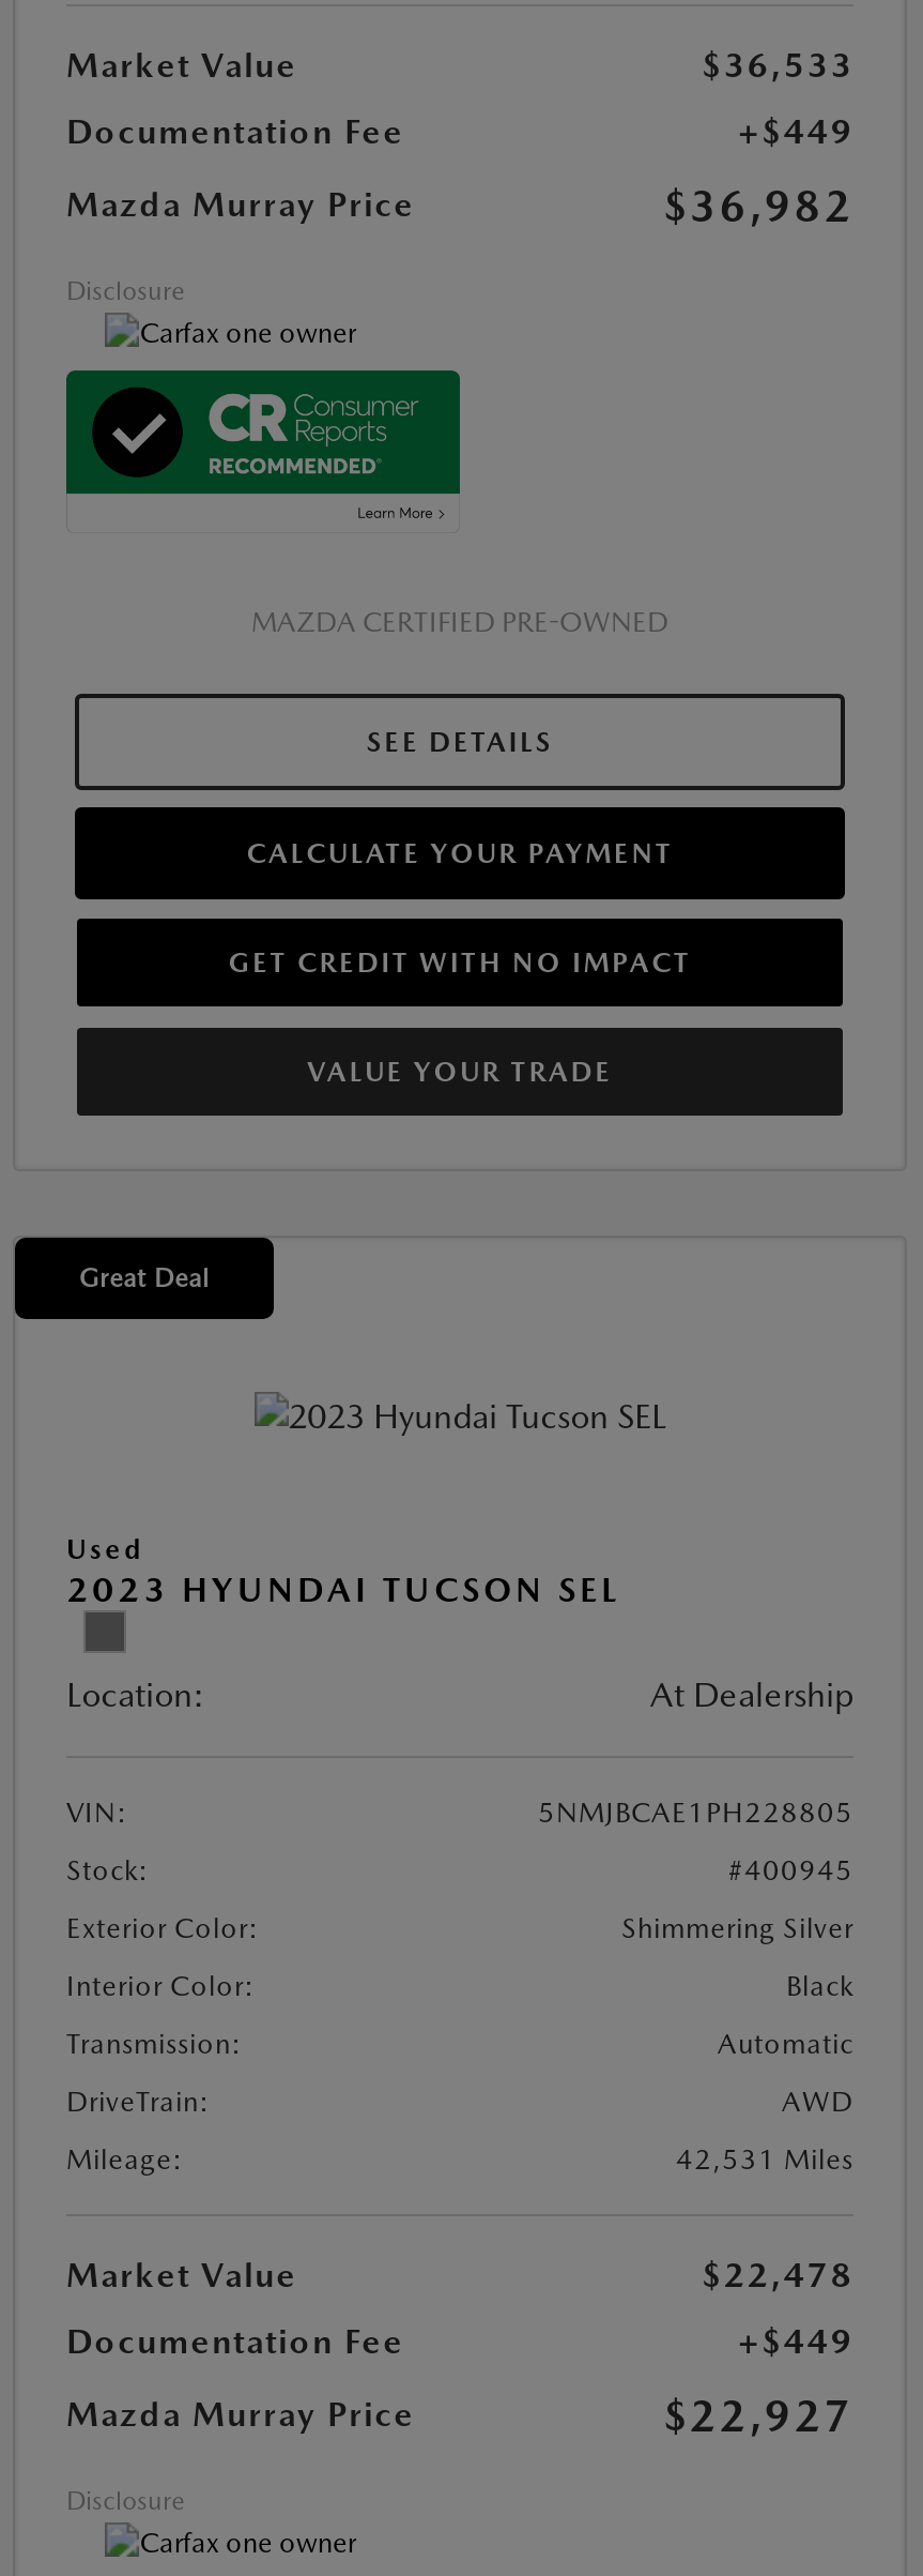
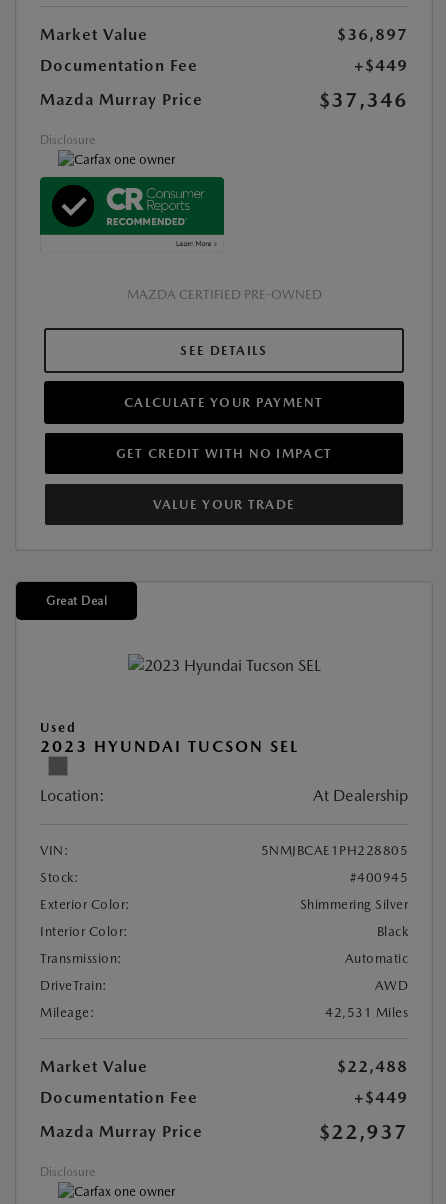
[702,44,853,85] $36,533 -> [337,25,408,44] $36,897
[663,179,853,230] $36,982 -> [319,88,408,112] $37,346
[702,2254,853,2295] $22,478 -> [337,1057,408,1076] $22,488
[663,2389,853,2440] $22,927 -> [319,1120,408,1144] $22,937

